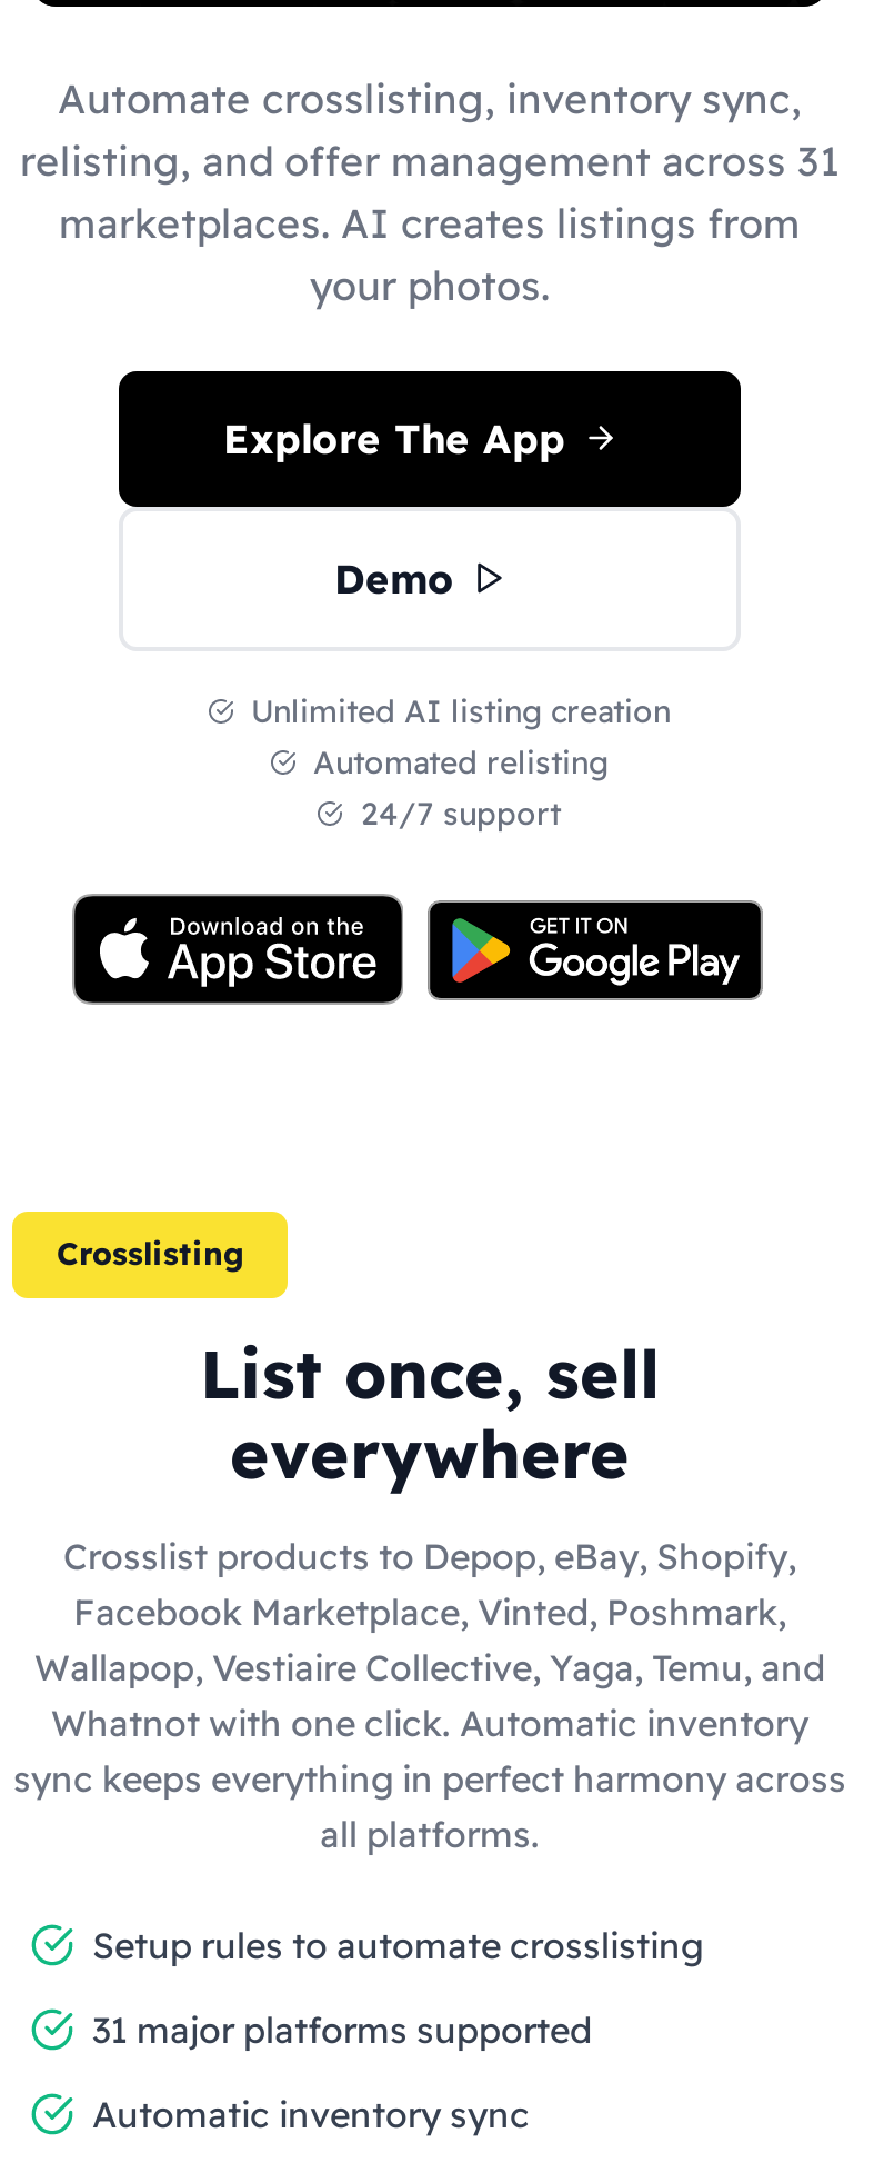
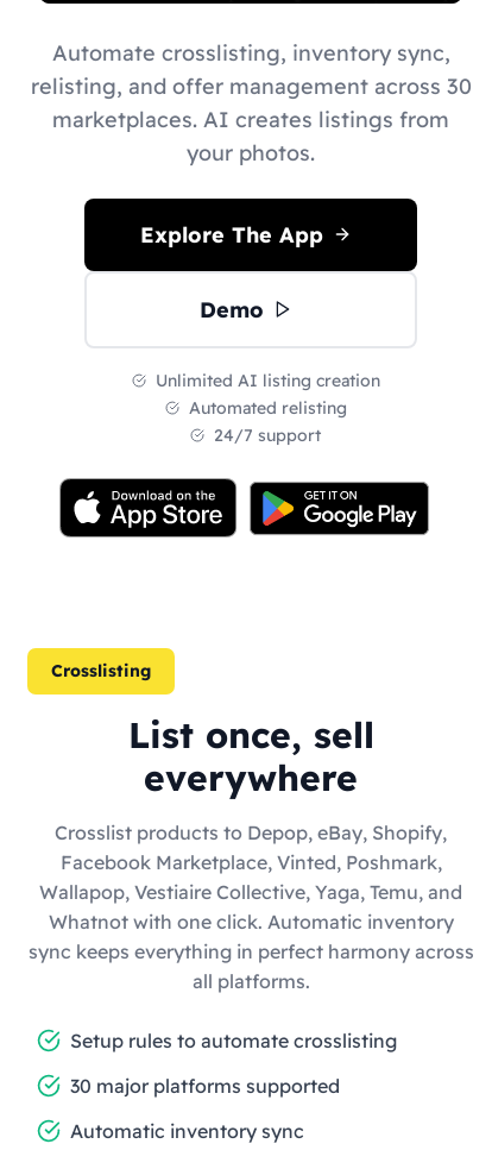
[20,134,840,186] relisting, and offer management across 31 -> [30,72,471,99] relisting, and offer management across 30
[92,2006,592,2051] 31 major platforms supported -> [70,1073,340,1097] 30 major platforms supported

